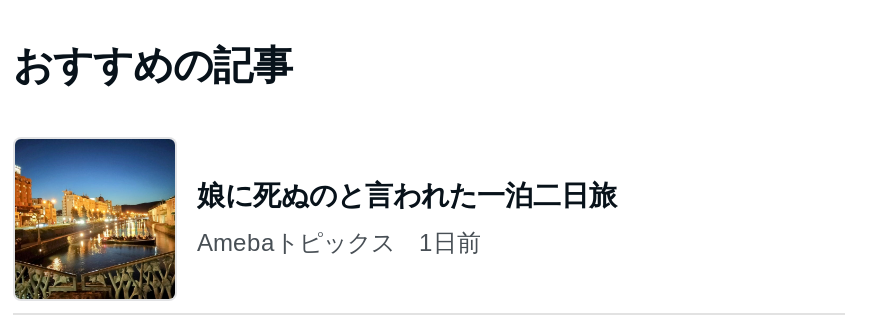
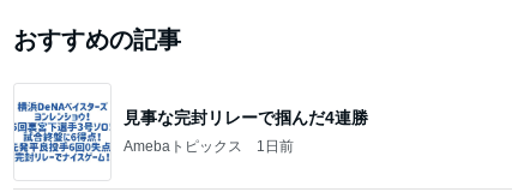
[13,137,617,301] [image] | 娘に死ぬのと言われた一泊二日旅 -> [13,84,368,180] [image] | 見事な完封リレーで掴んだ4連勝

